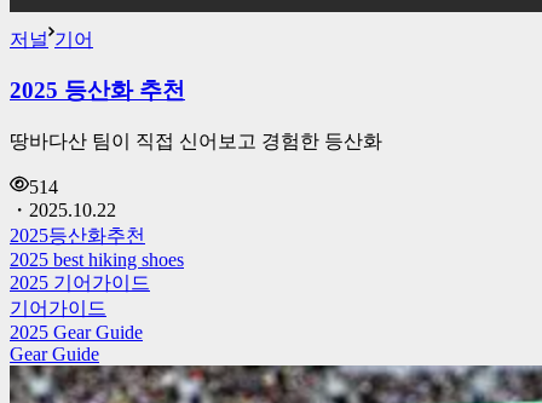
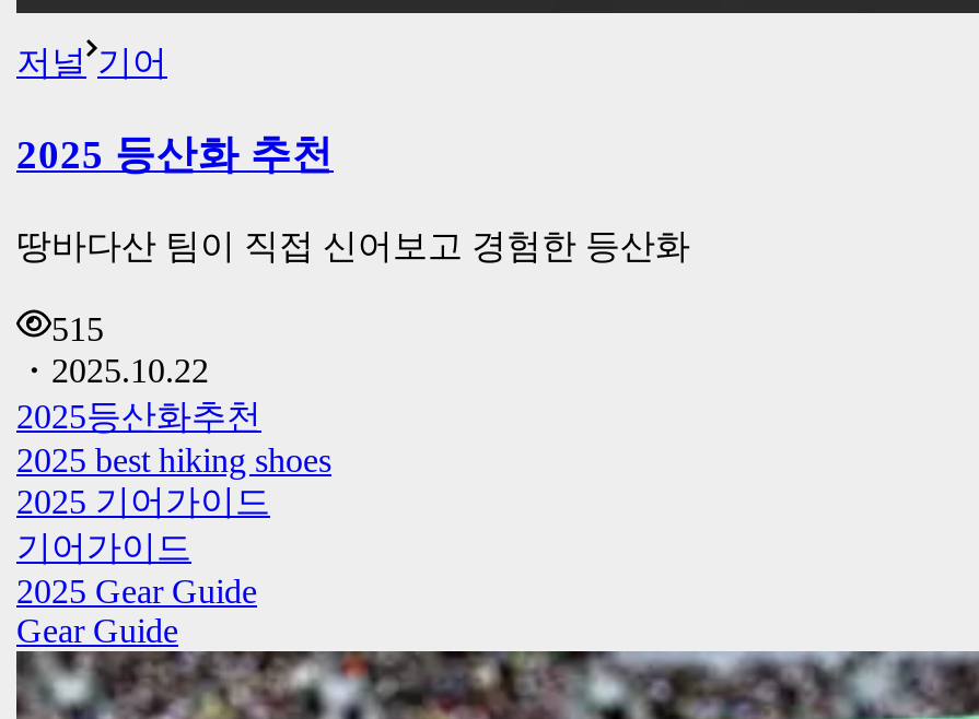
[29,177,58,198] 514 -> [51,311,104,348] 515

